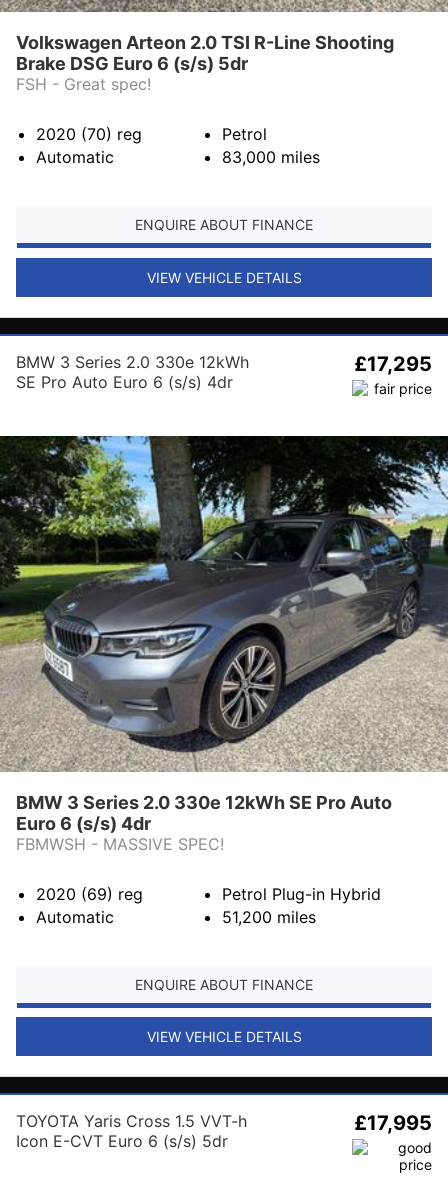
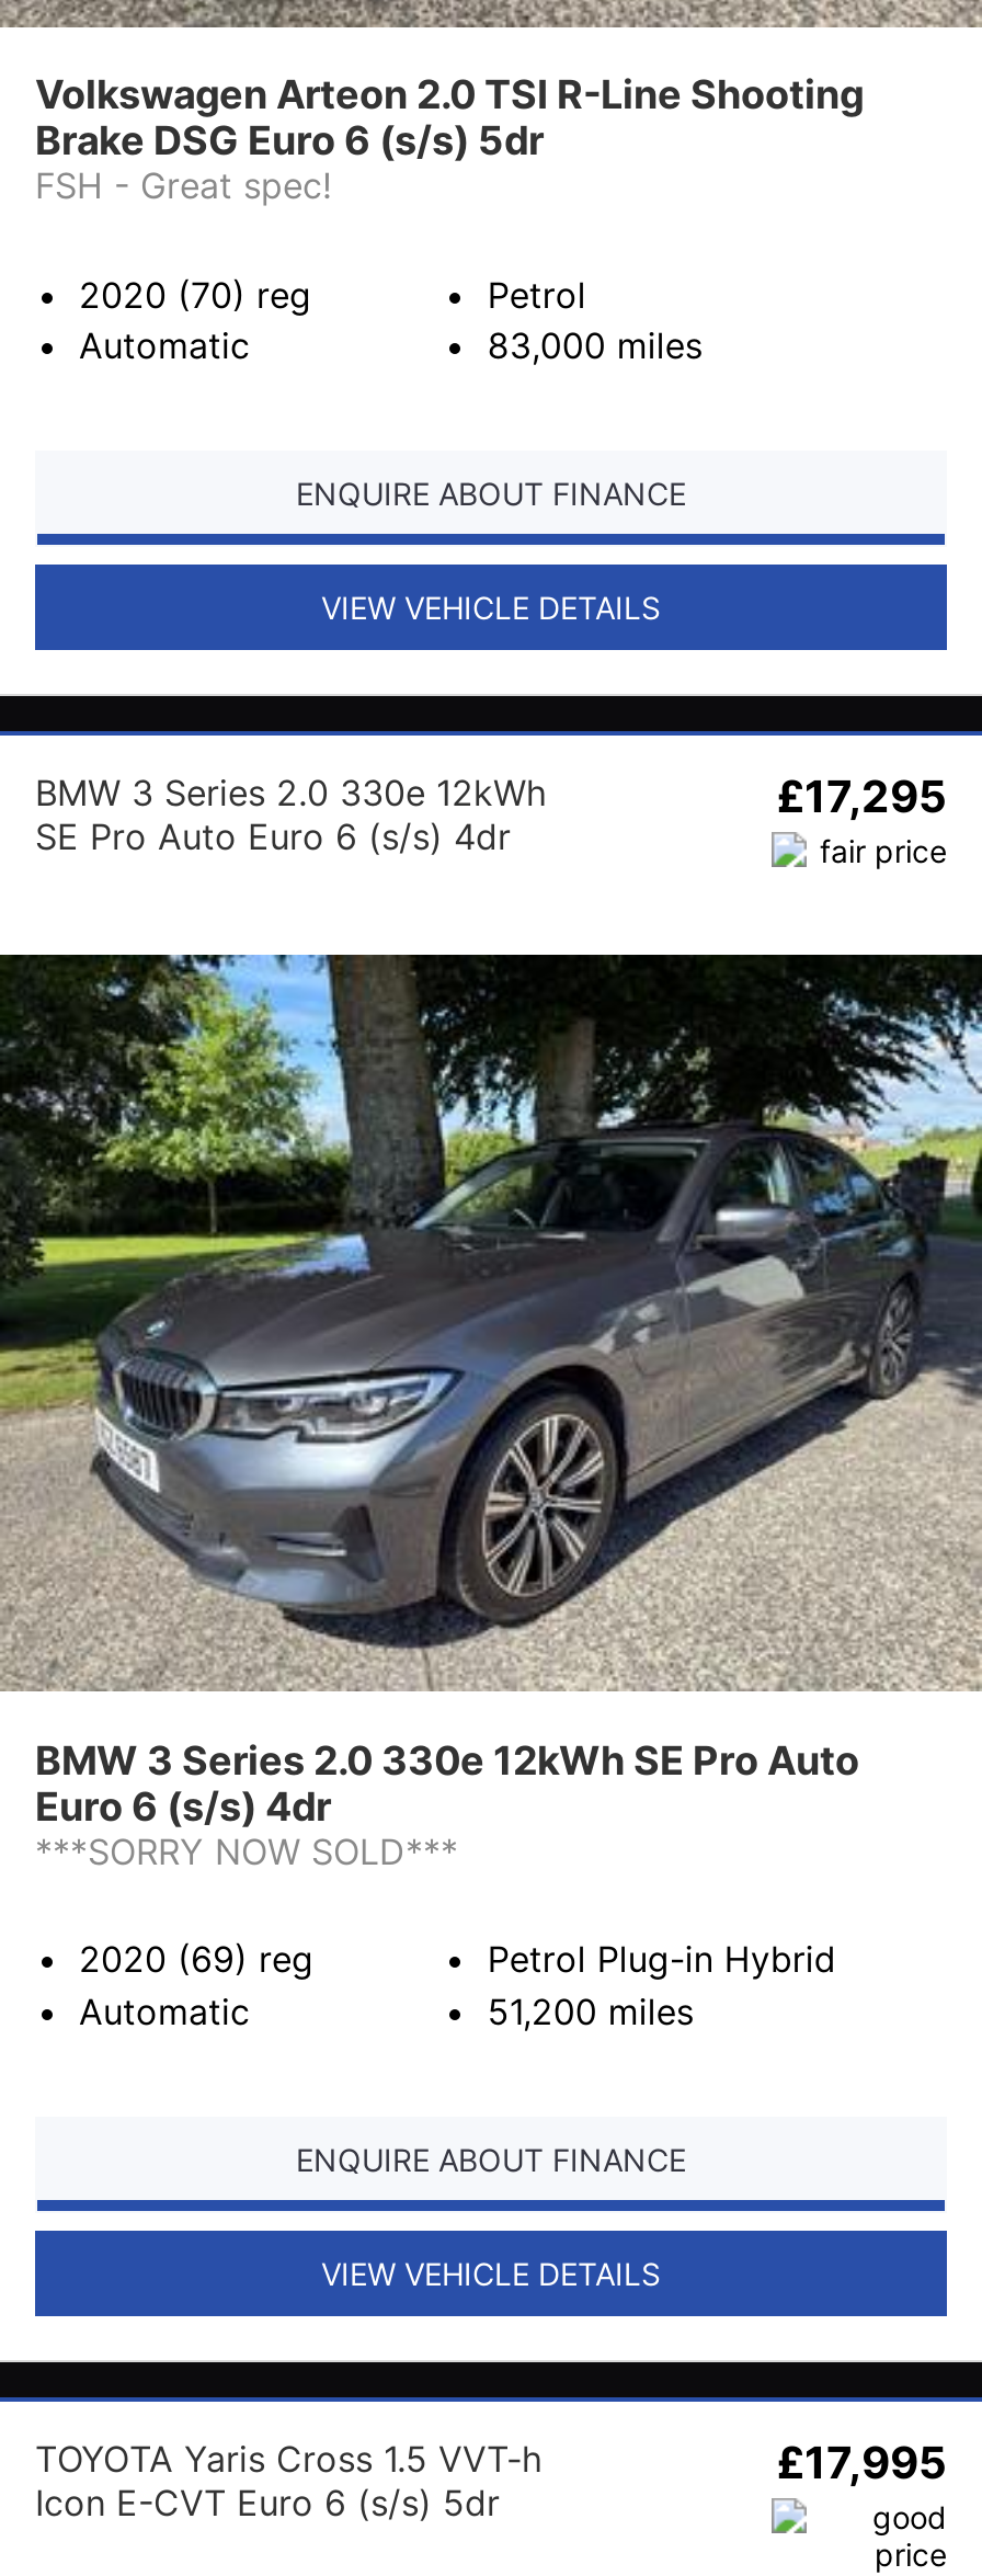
[16,834,224,854] FBMWSH - MASSIVE SPEC! -> [35,1828,458,1872] ***SORRY NOW SOLD***

